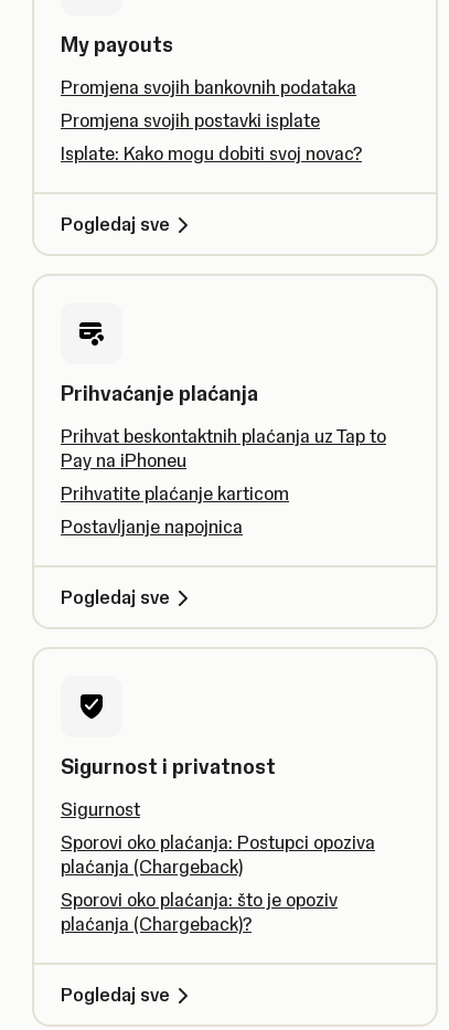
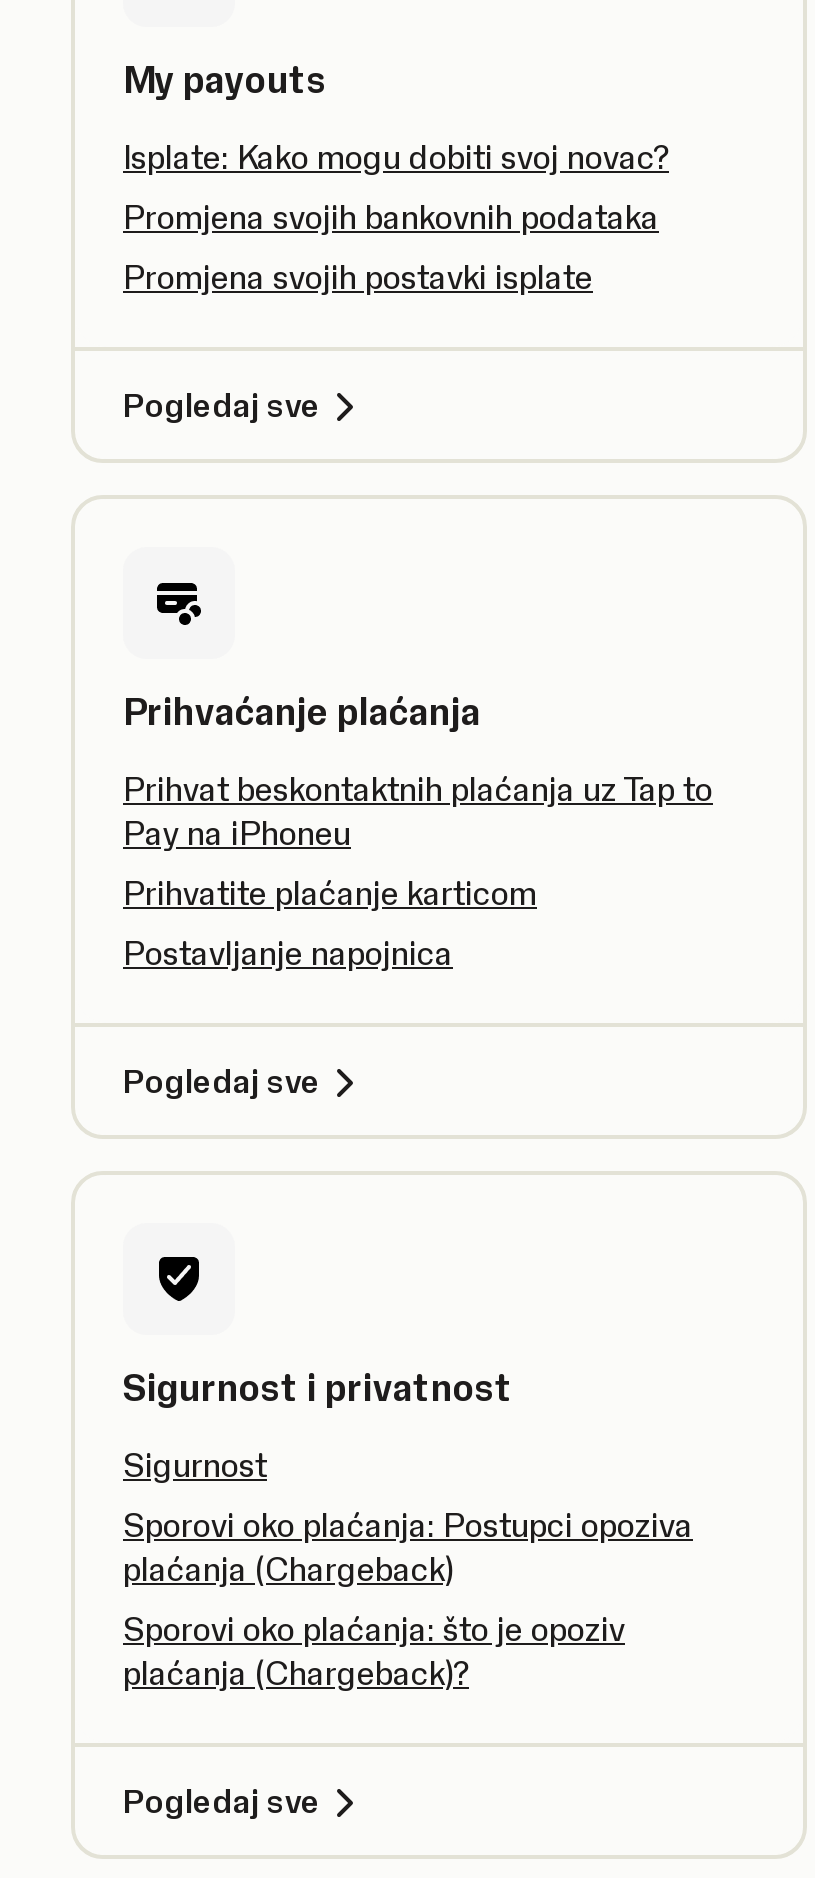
moved [61,76,356,131] -> [123,197,659,297]: Promjena svojih bankovnih podataka | Promjena svojih postavki isplate
moved [61,142,362,164] -> [123,137,669,177]: Isplate: Kako mogu dobiti svoj novac?

